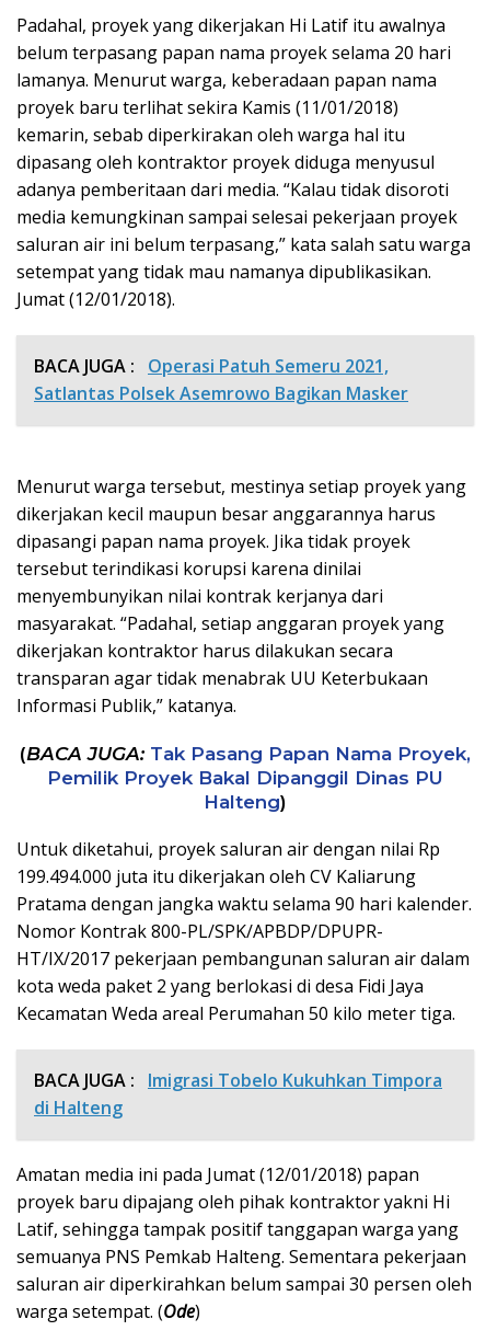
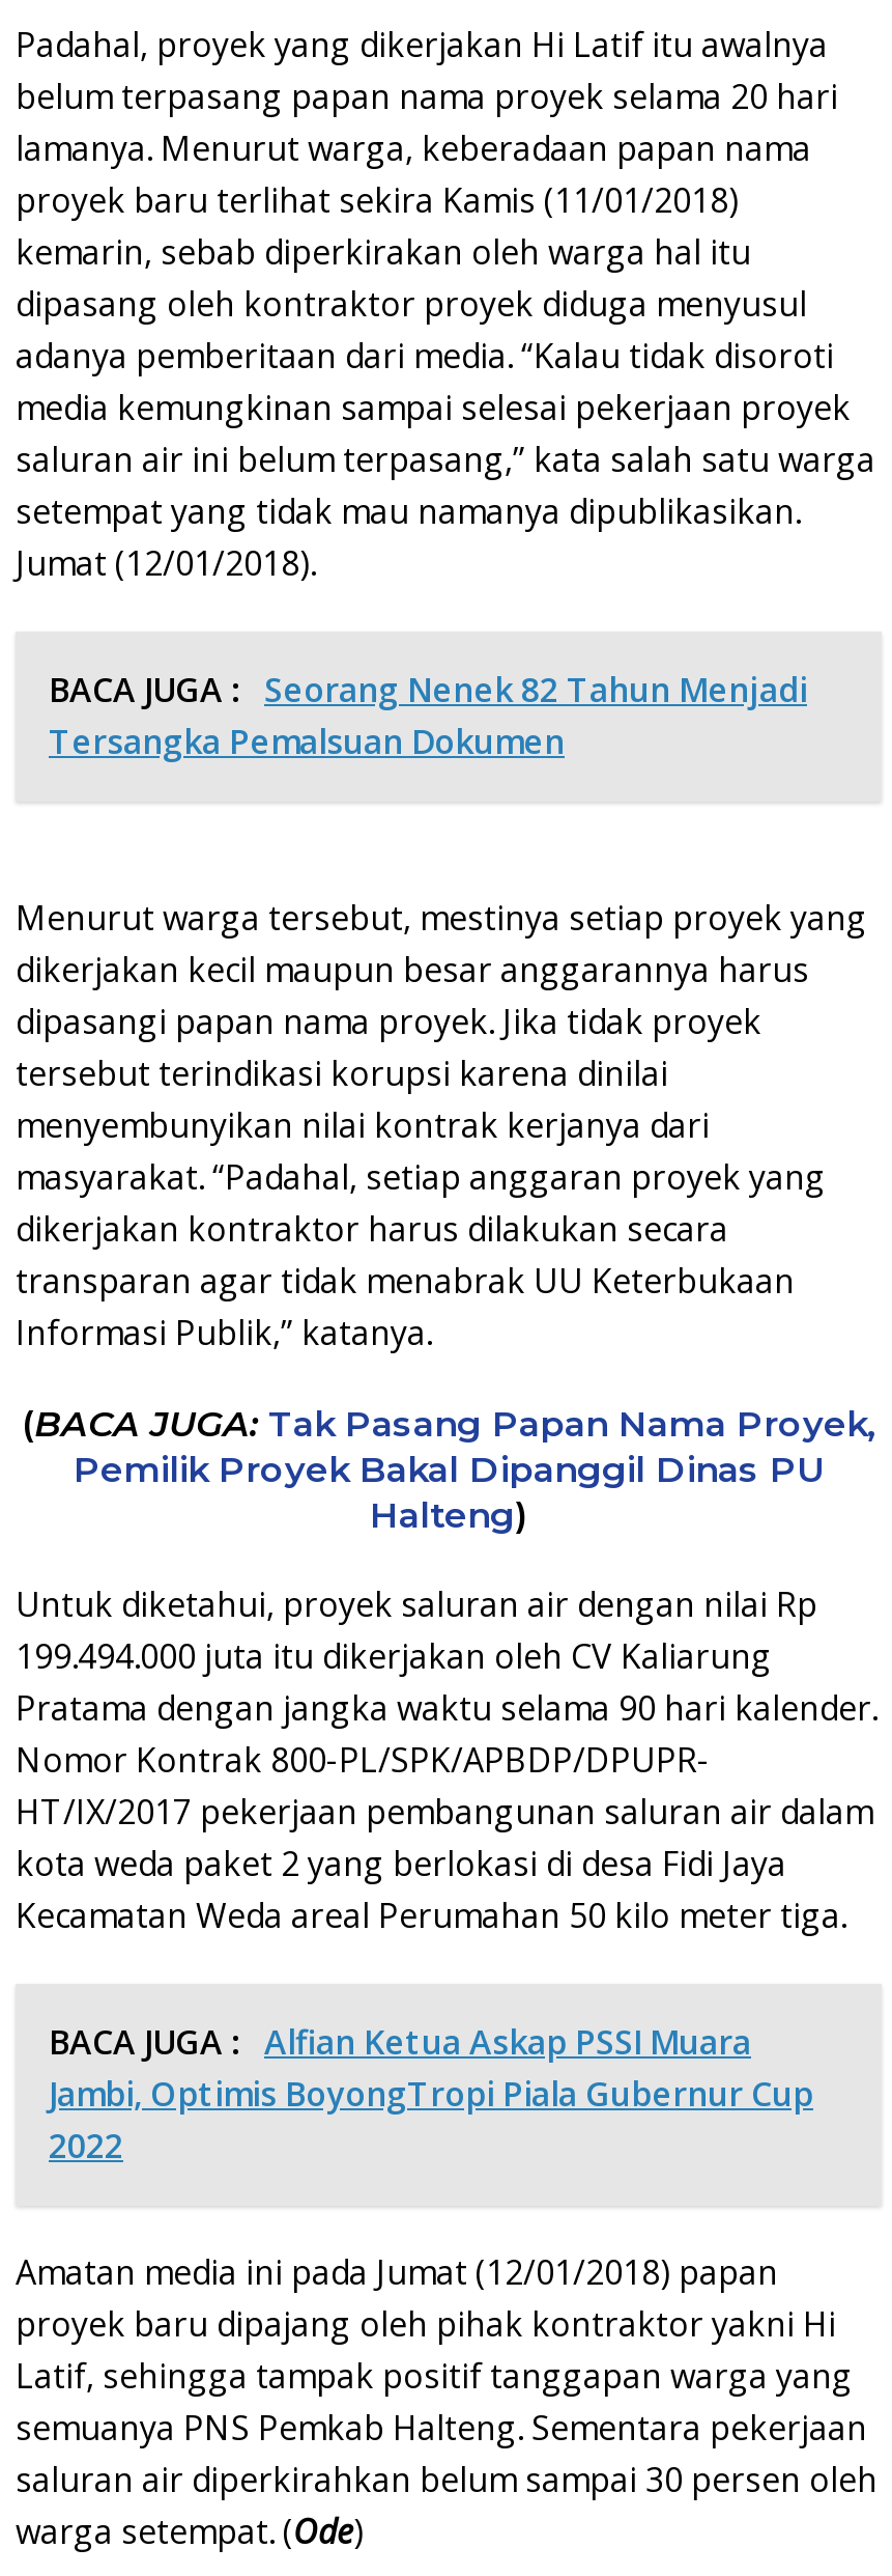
[34,354,408,405] BACA JUGA : Operasi Patuh Semeru 2021, | Satlantas Polsek Asemrowo Bagikan Masker -> [49,667,807,764] BACA JUGA : Seorang Nenek 82 Tahun Menjadi | Tersangka Pemalsuan Dokumen
[34,1068,442,1120] BACA JUGA : Imigrasi Tobelo Kukuhkan Timpora | di Halteng -> [49,2019,813,2168] BACA JUGA : Alfian Ketua Askap PSSI Muara | Jambi, Optimis BoyongTropi Piala Gubernur Cup | 2022

